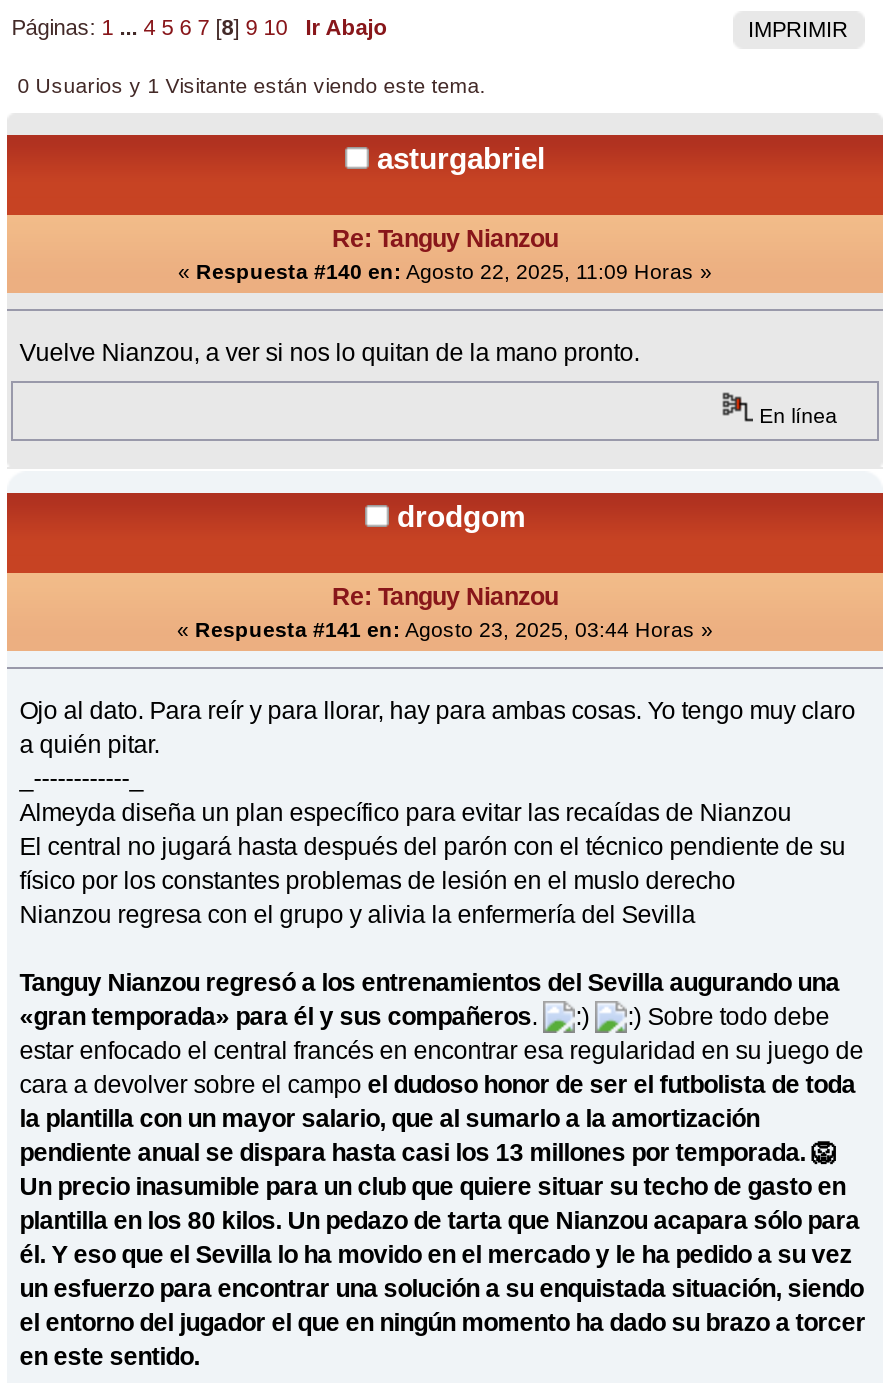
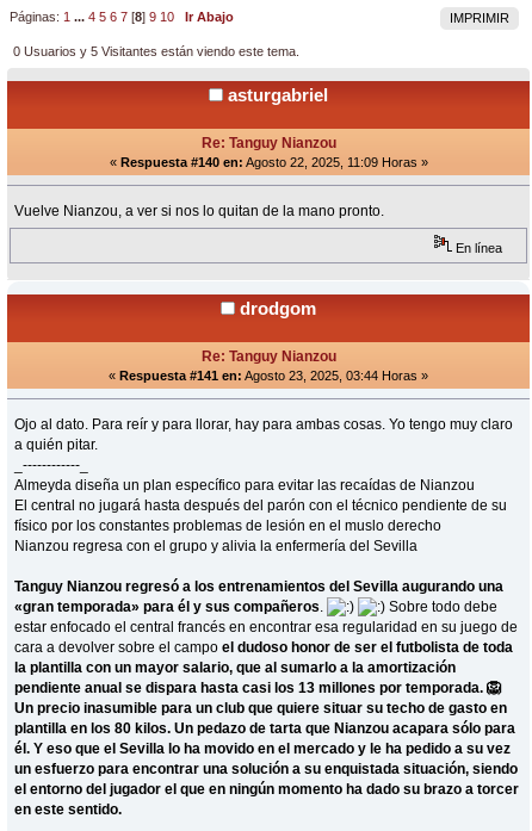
[18,74,486,98] 0 Usuarios y 1 Visitante están viendo este tema. -> [13,45,300,59] 0 Usuarios y 5 Visitantes están viendo este tema.

